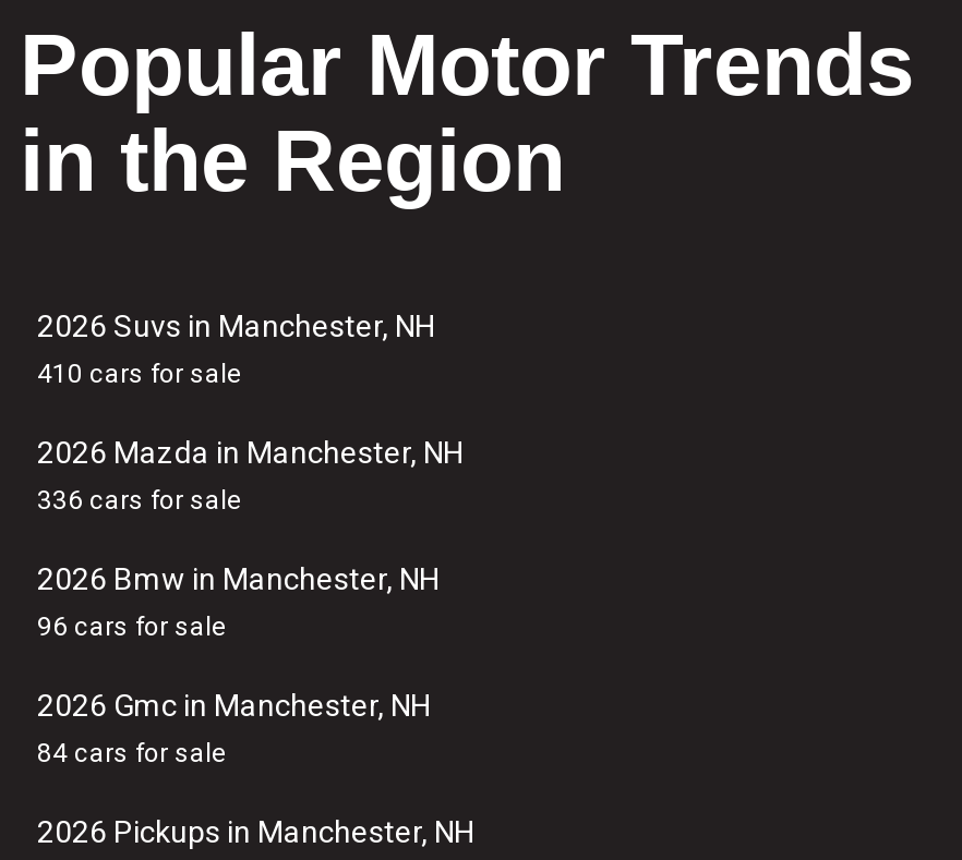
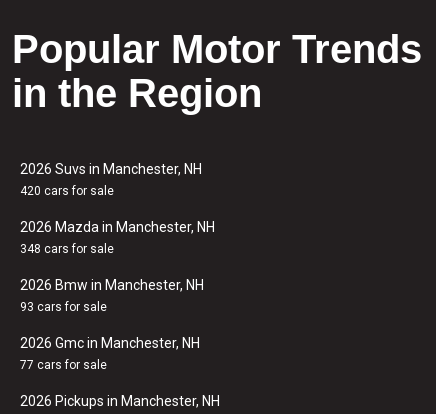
[37,359,242,389] 410 cars for sale -> [20,184,114,198] 420 cars for sale
[37,485,242,516] 336 cars for sale -> [20,242,114,256] 348 cars for sale
[37,611,227,642] 96 cars for sale -> [20,300,107,314] 93 cars for sale
[37,738,227,768] 84 cars for sale -> [20,358,107,372] 77 cars for sale

